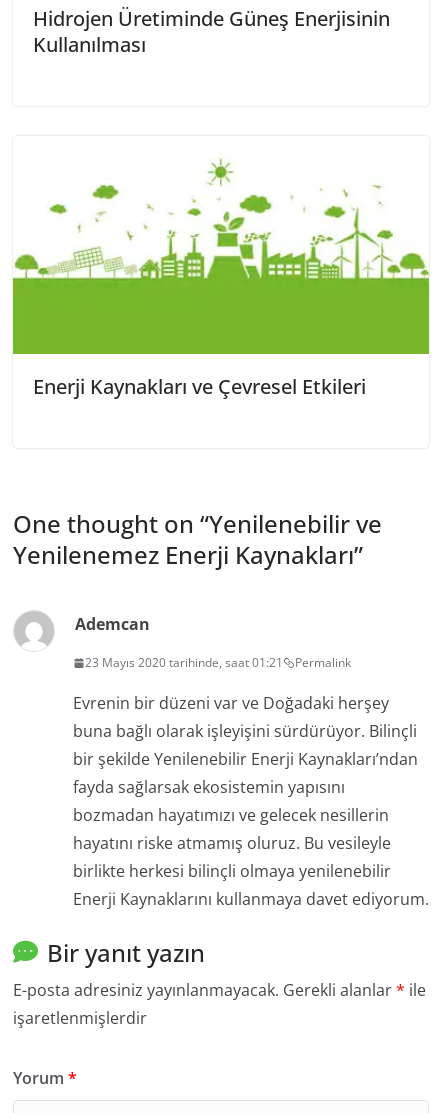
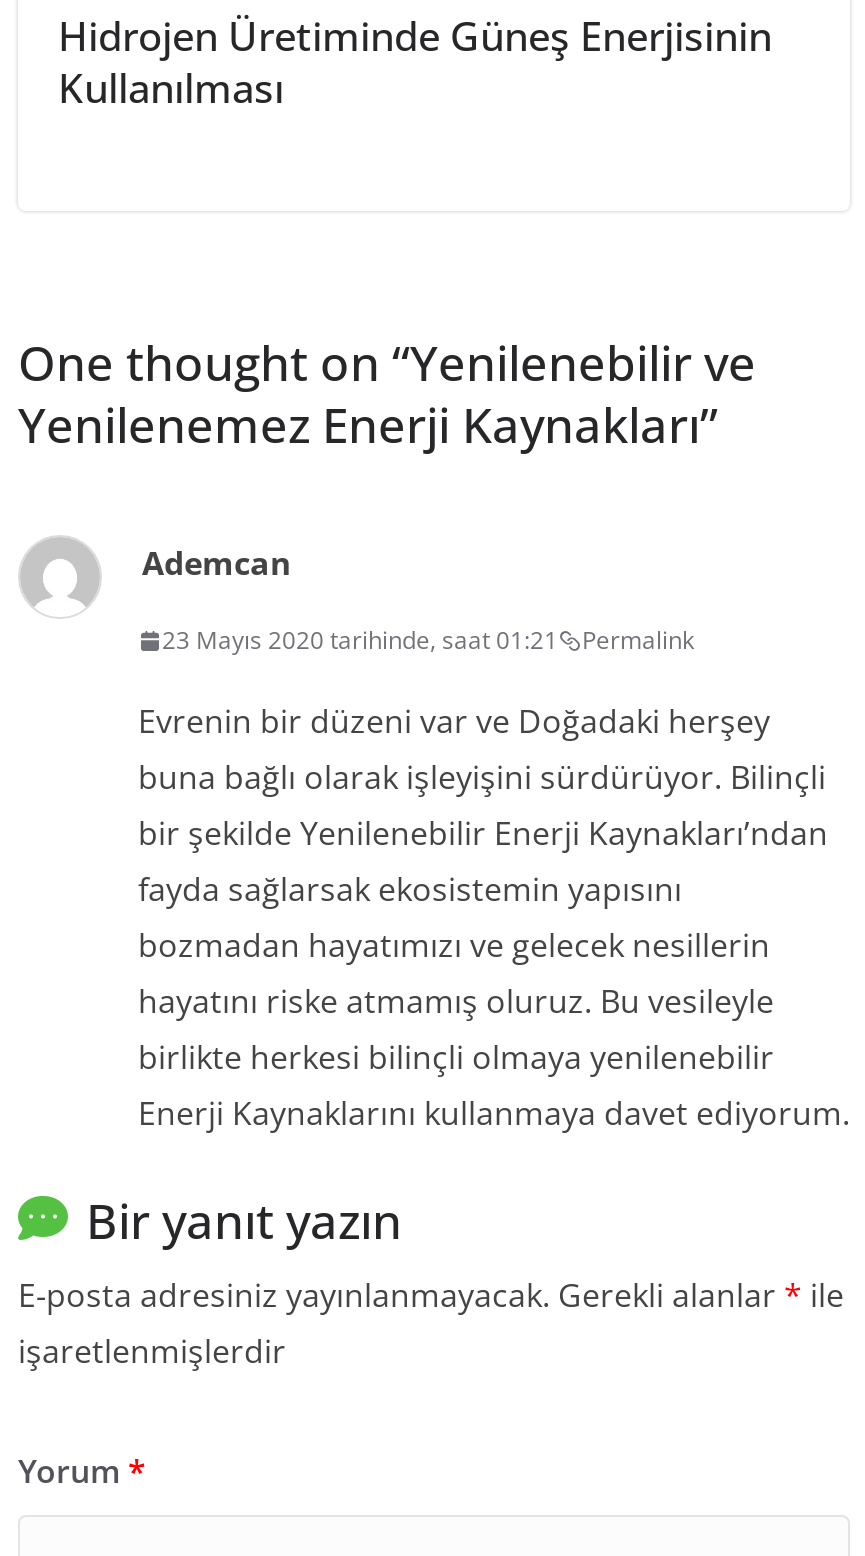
[12,158,430,400] [image] | Enerji Kaynakları ve Çevresel Etkileri -> none

